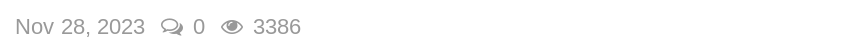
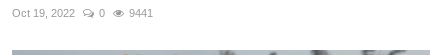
[15,13,145,37] Nov 28, 2023 -> [12,7,75,19] Oct 19, 2022
[253,13,301,37] 3386 -> [129,7,153,19] 9441

